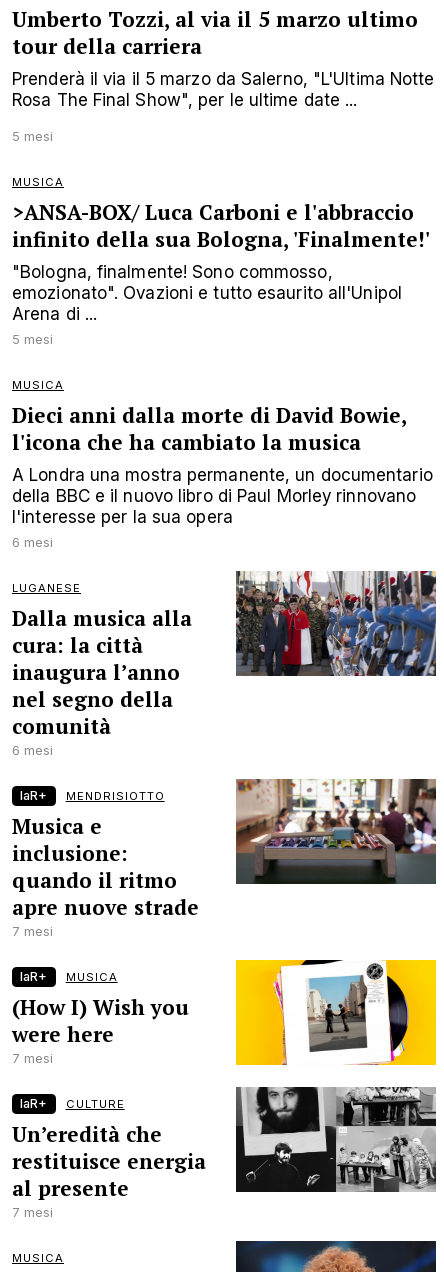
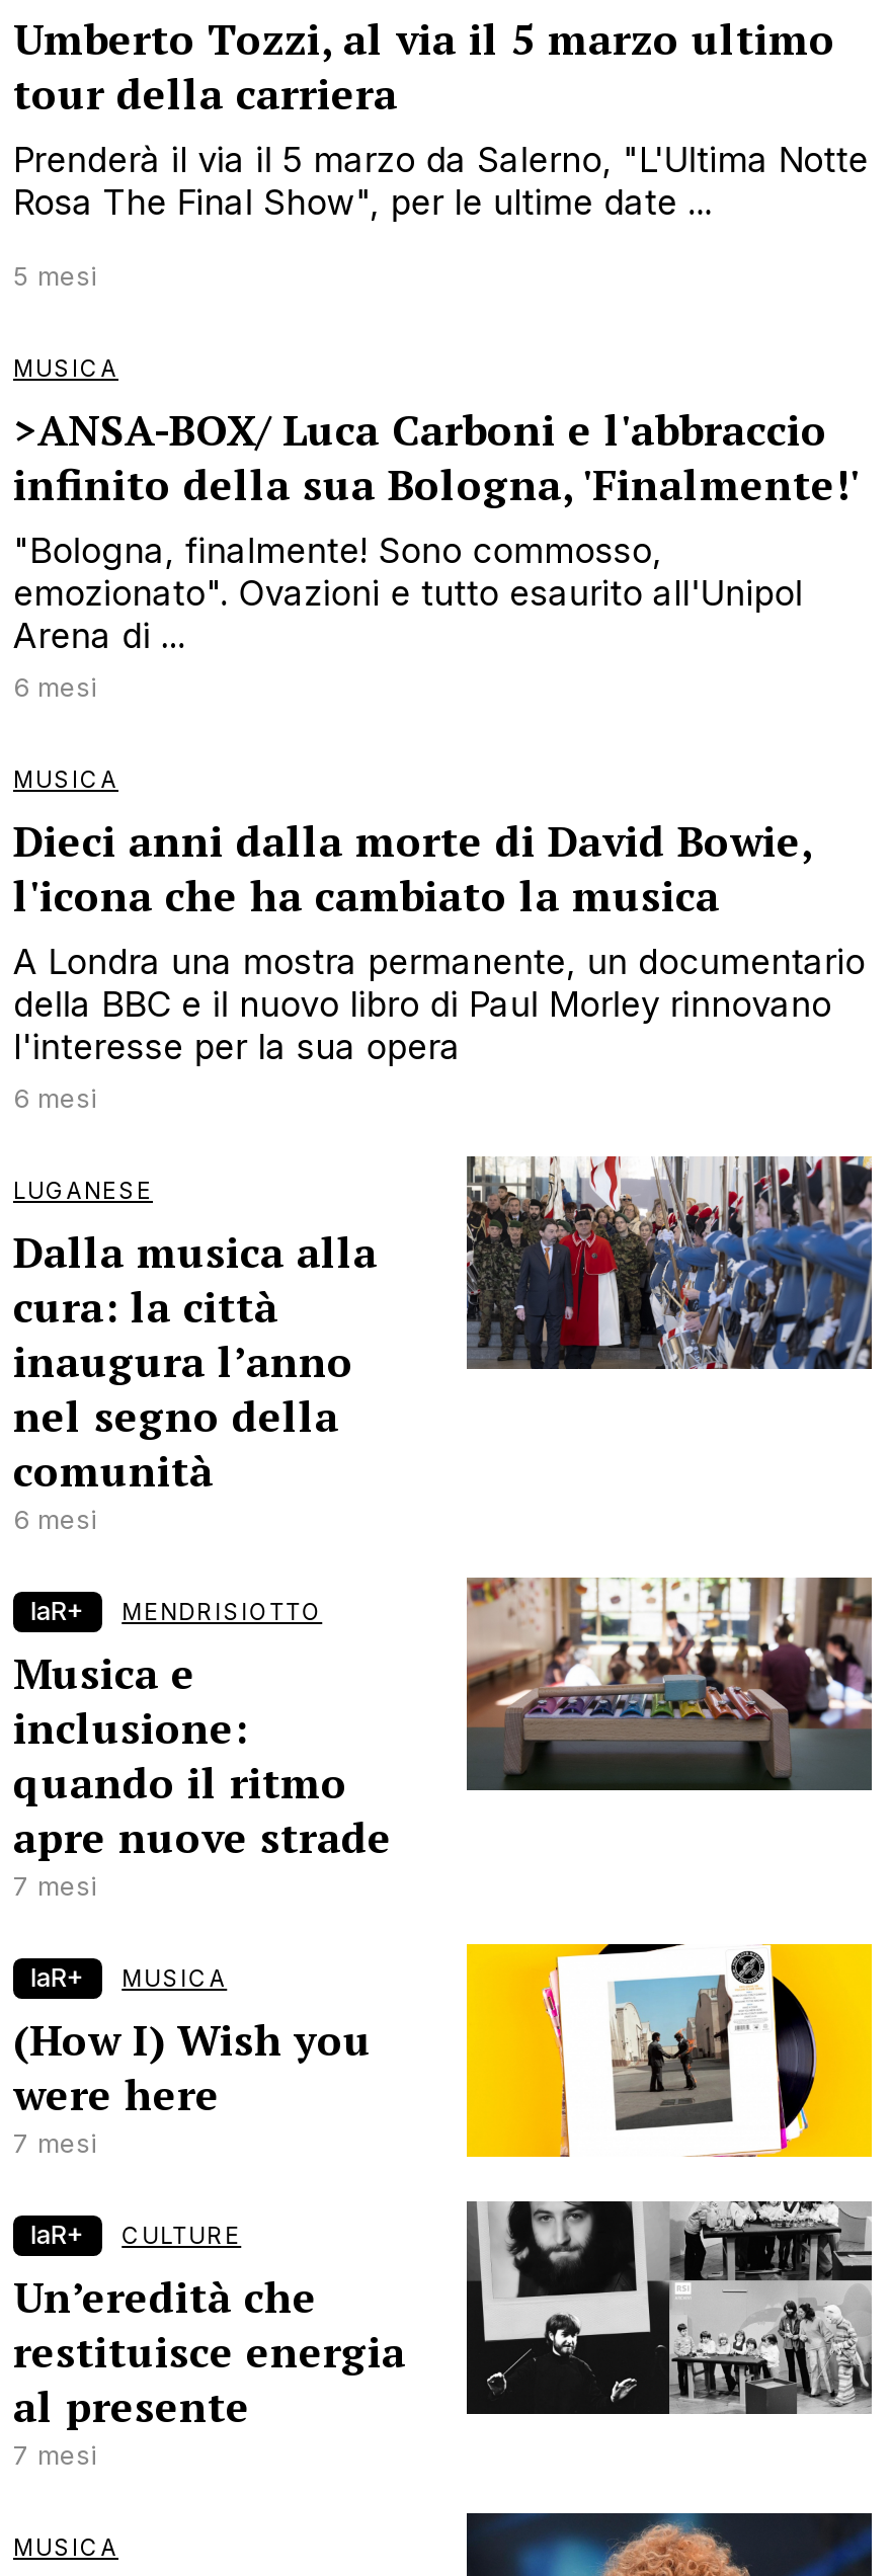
[12,332,53,347] 5 mesi -> [13,672,96,703] 6 mesi

